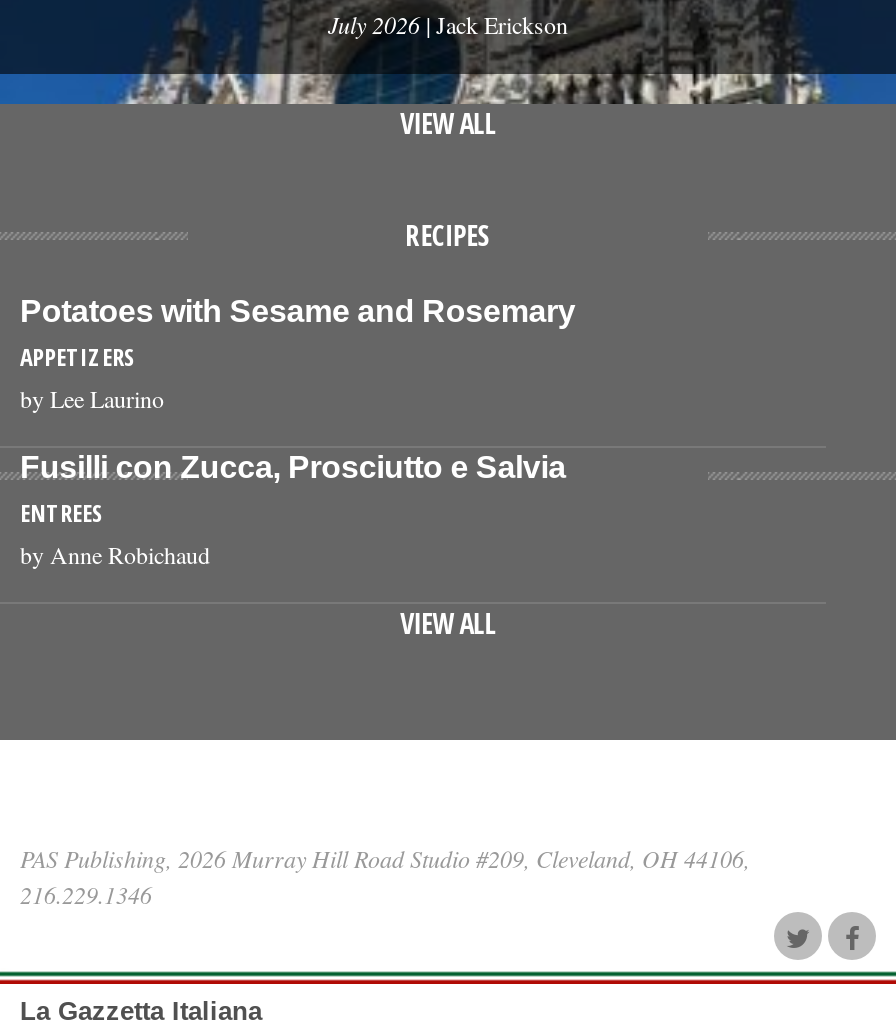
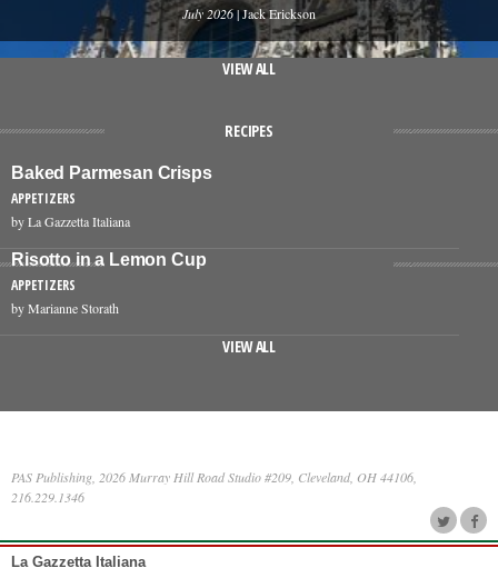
[20,294,575,328] Potatoes with Sesame and Rosemary -> [11,163,212,182] Baked Parmesan Crisps
[20,382,164,414] by Lee Laurino -> [11,212,130,230] by La Gazzetta Italiana
[20,450,566,570] Fusilli con Zucca, Prosciutto e Salvia | ENTREES | by Anne Robichaud -> [11,250,206,317] Risotto in a Lemon Cup | APPETIZERS | by Marianne Storath

